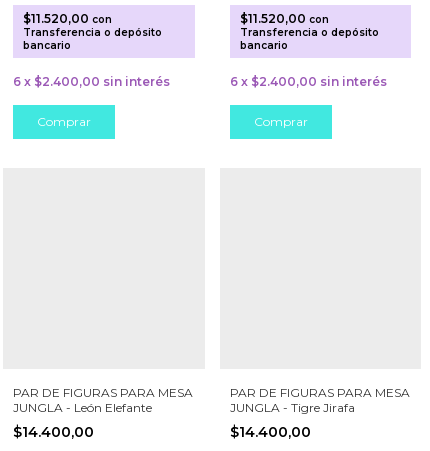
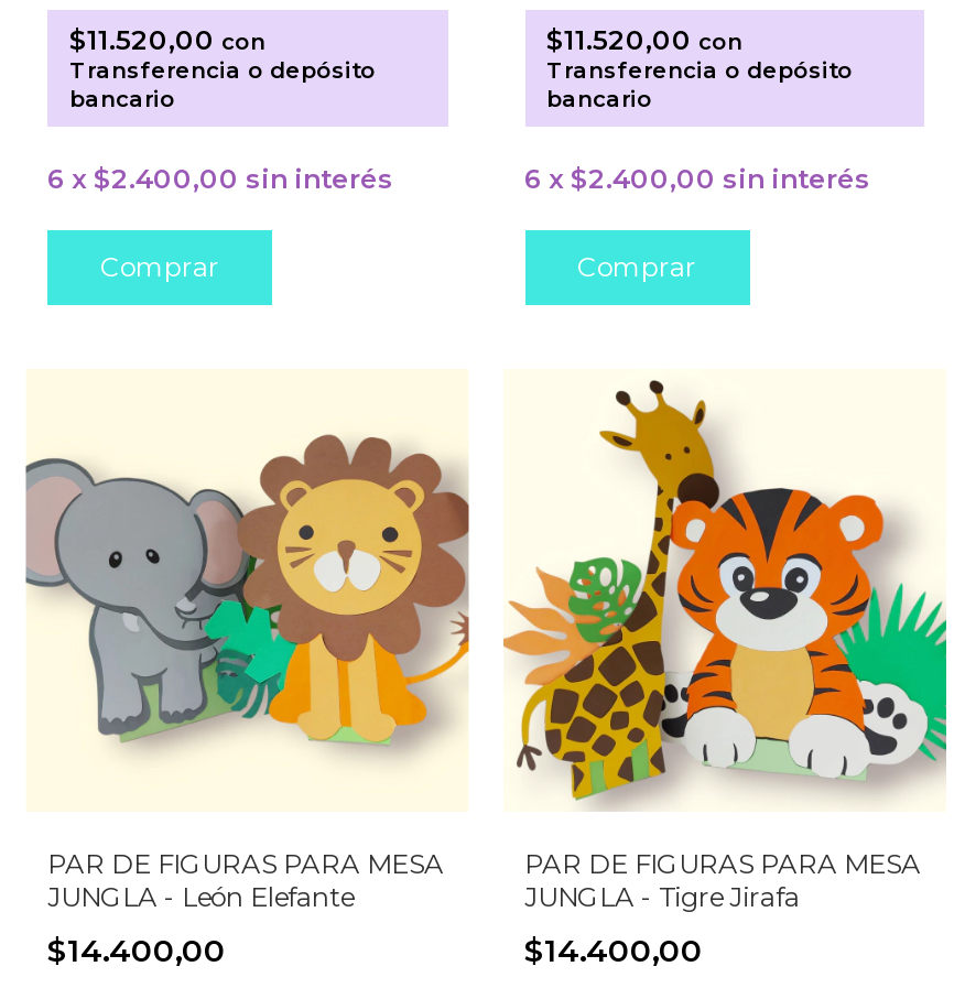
none -> [25,433,470,761] [image]
none -> [501,378,948,810] [image]

